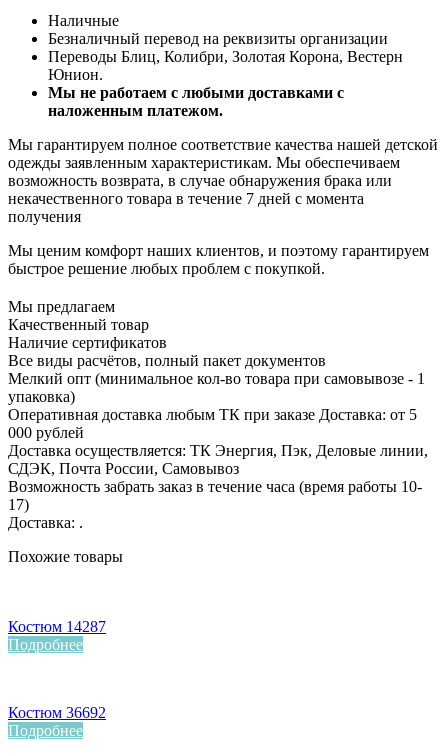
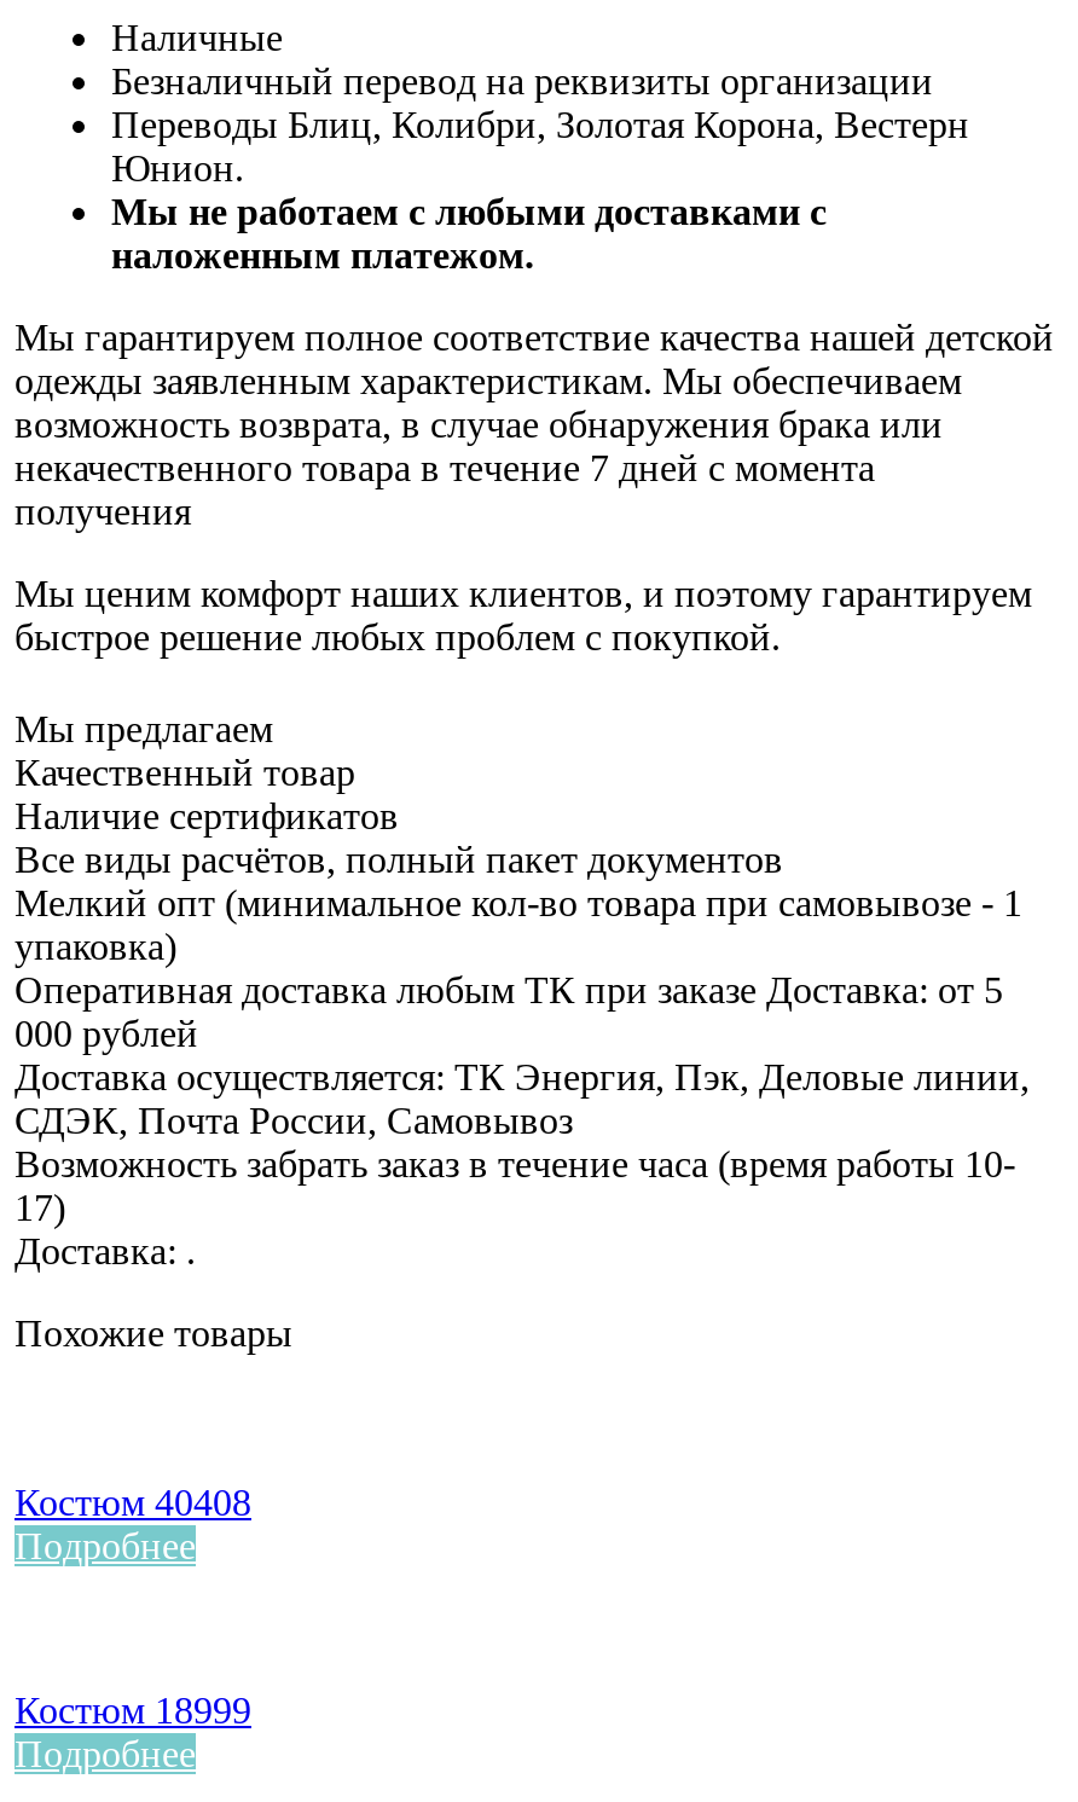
[8,618,106,635] Костюм 14287 -> [15,1481,251,1523] Костюм 40408
[8,704,106,721] Костюм 36692 -> [15,1689,251,1730] Костюм 18999

